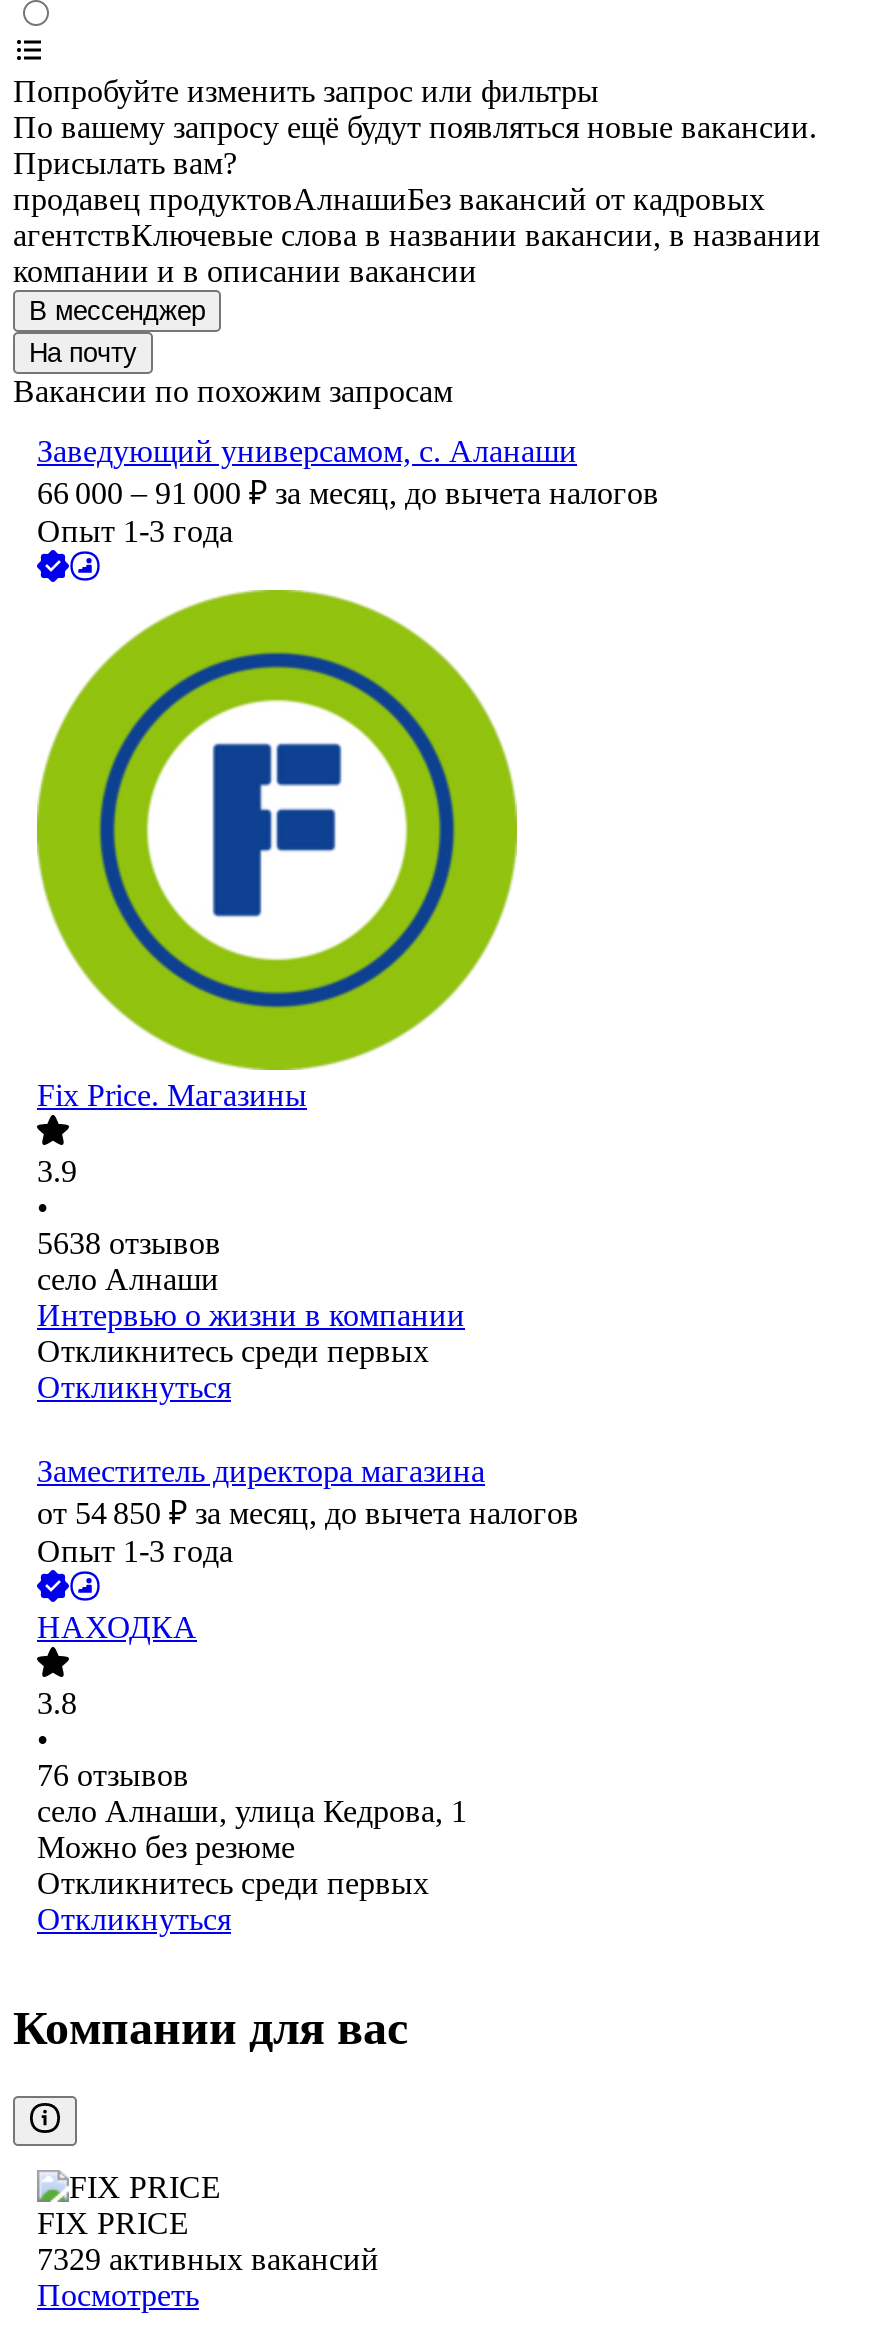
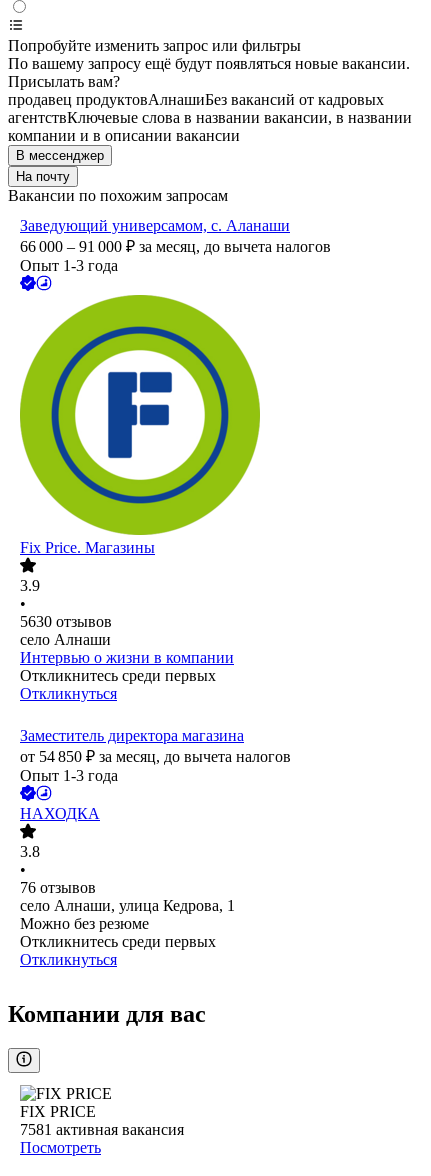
[37,1227,221,1261] 5638 отзывов -> [20,613,112,630] 5630 отзывов
[37,2243,379,2277] 7329 активных вакансий -> [20,1121,184,1138] 7581 активная вакансия

